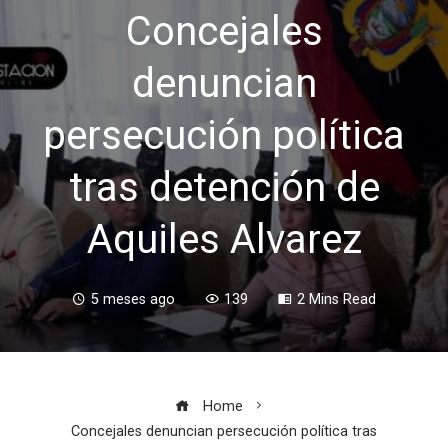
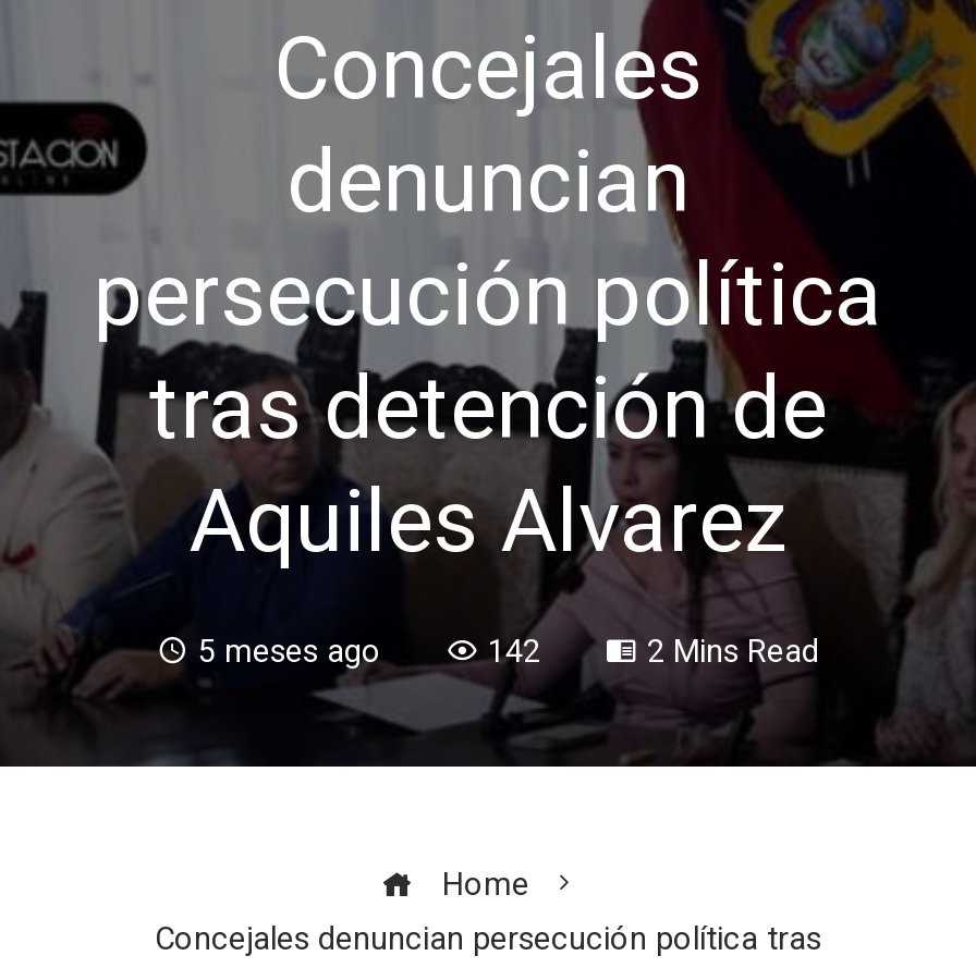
[224,291,248,308] 139 -> [488,634,540,671] 142

